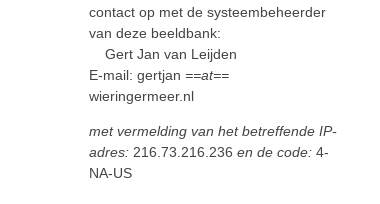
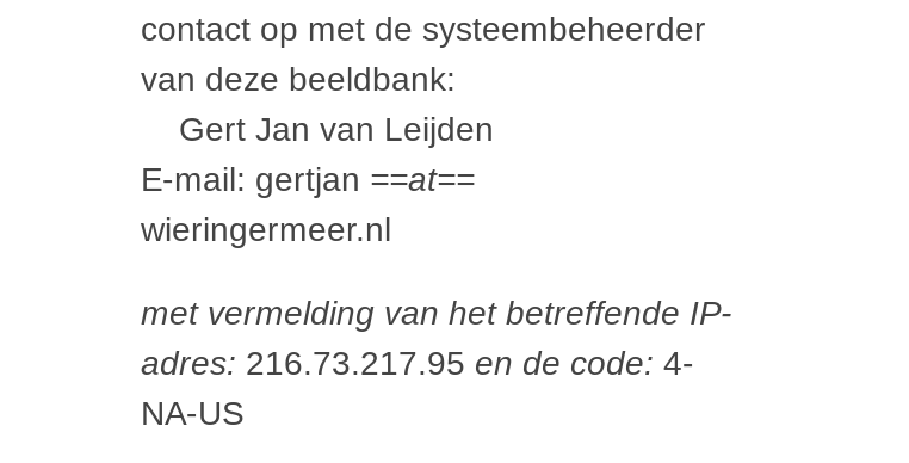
[89,144,329,160] adres: 216.73.216.236 en de code: 4- -> [141,343,694,381] adres: 216.73.217.95 en de code: 4-

